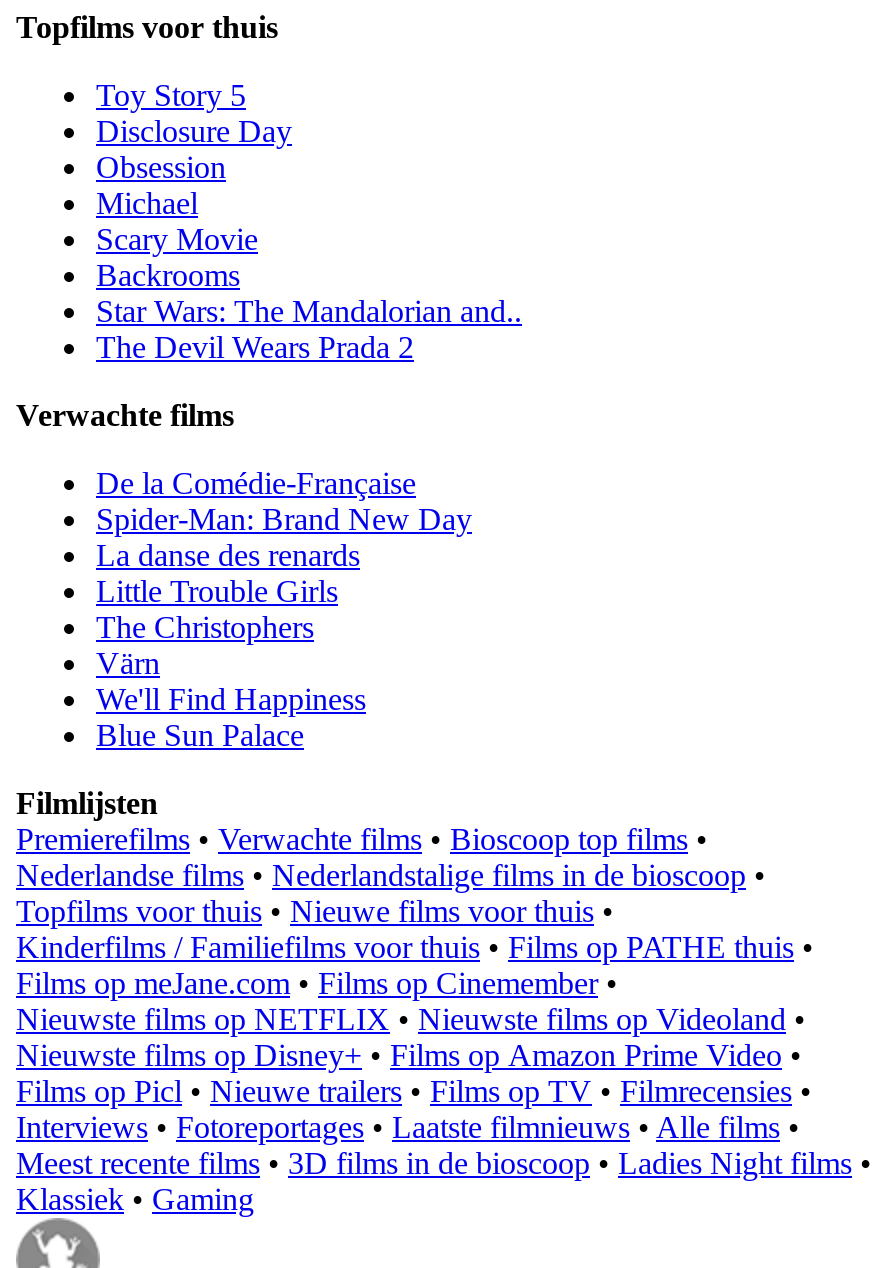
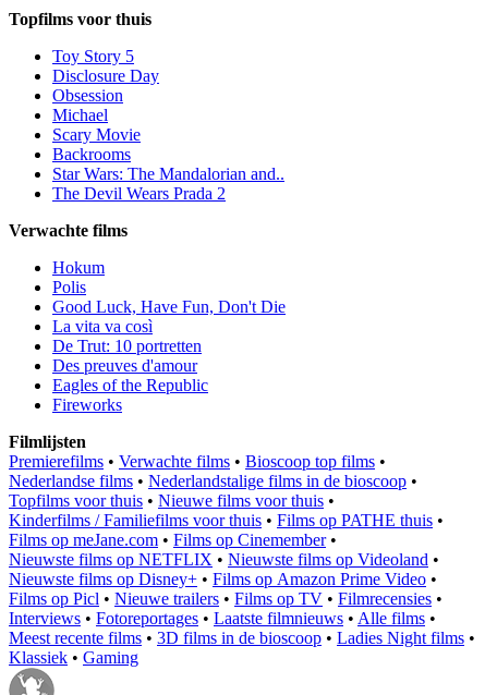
[96,465,472,751] De la Comédie-Française | Spider-Man: Brand New Day | La danse des renards | Little Trouble Girls | The Christophers | Värn | We'll Find Happiness | Blue Sun Palace -> [52,258,286,414] Hokum | Polis | Good Luck, Have Fun, Don't Die | La vita va così | De Trut: 10 portretten | Des preuves d'amour | Eagles of the Republic | Fireworks

